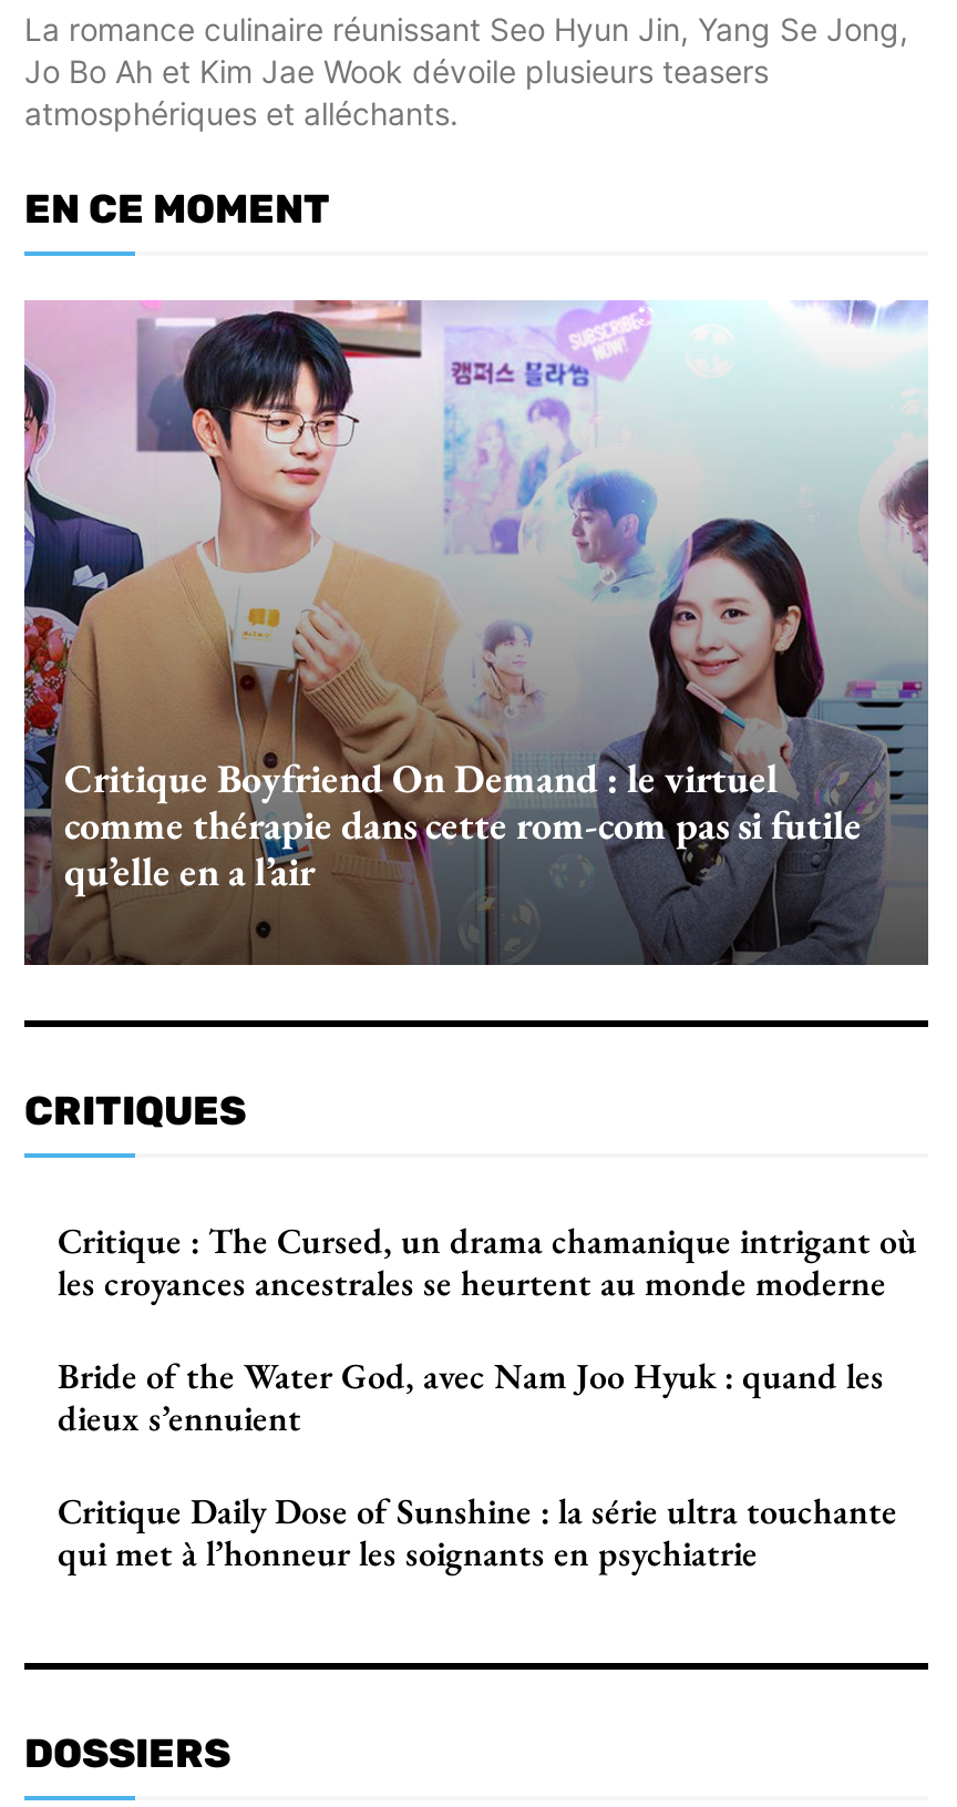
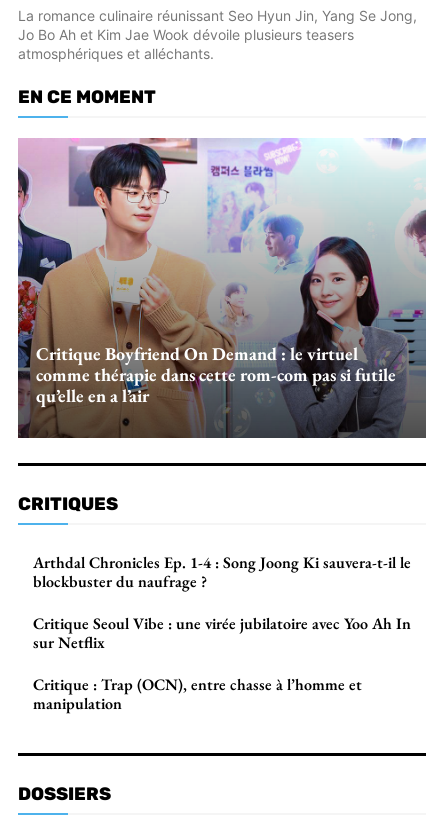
[58,1218,917,1306] Critique : The Cursed, un drama chamanique intrigant où | les croyances ancestrales se heurtent au monde moderne -> [33,552,411,592] Arthdal Chronicles Ep. 1-4 : Song Joong Ki sauvera-t-il le | blockbuster du naufrage ?
[58,1353,884,1441] Bride of the Water God, avec Nam Joo Hyuk : quand les | dieux s’ennuient -> [33,613,411,653] Critique Seoul Vibe : une virée jubilatoire avec Yoo Ah In | sur Netflix
[58,1488,897,1577] Critique Daily Dose of Sunshine : la série ultra touchante | qui met à l’honneur les soignants en psychiatrie -> [33,674,362,714] Critique : Trap (OCN), entre chasse à l’homme et | manipulation

